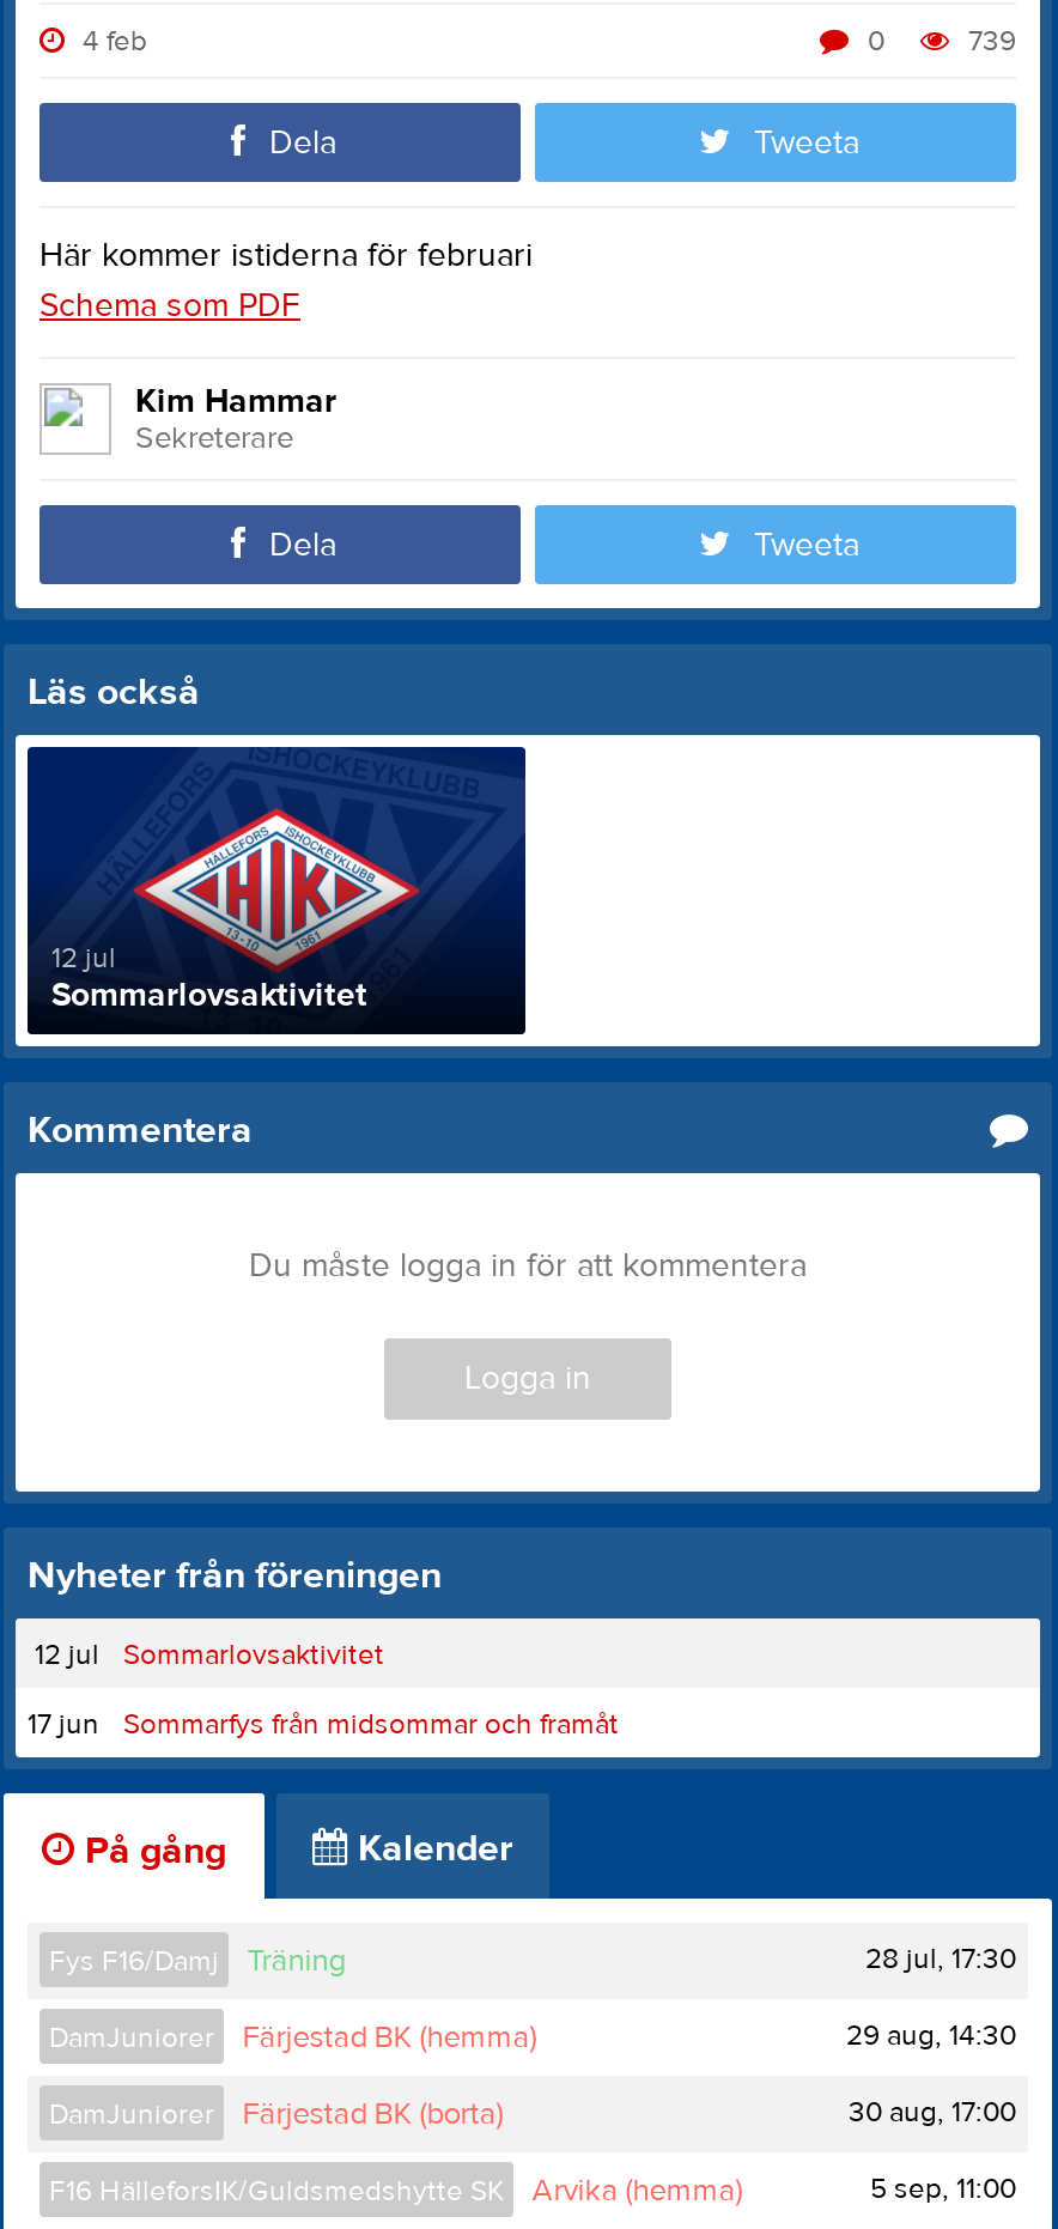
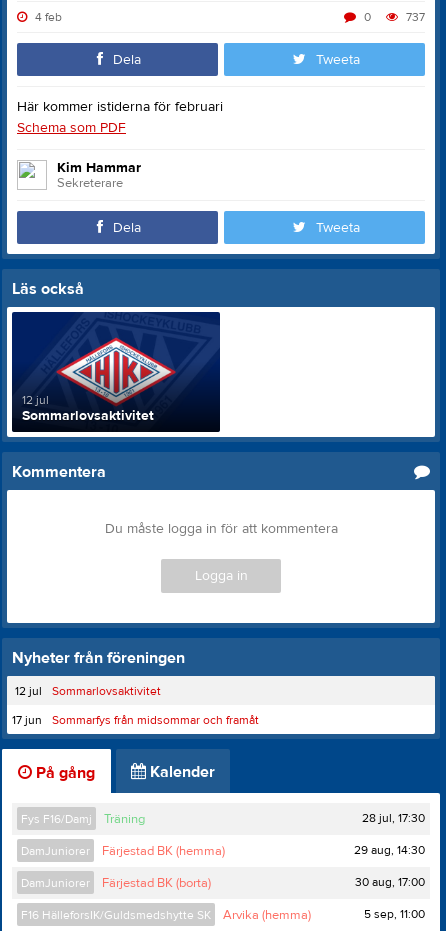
[961,23,1016,61] 739 -> [403,9,425,25] 737

